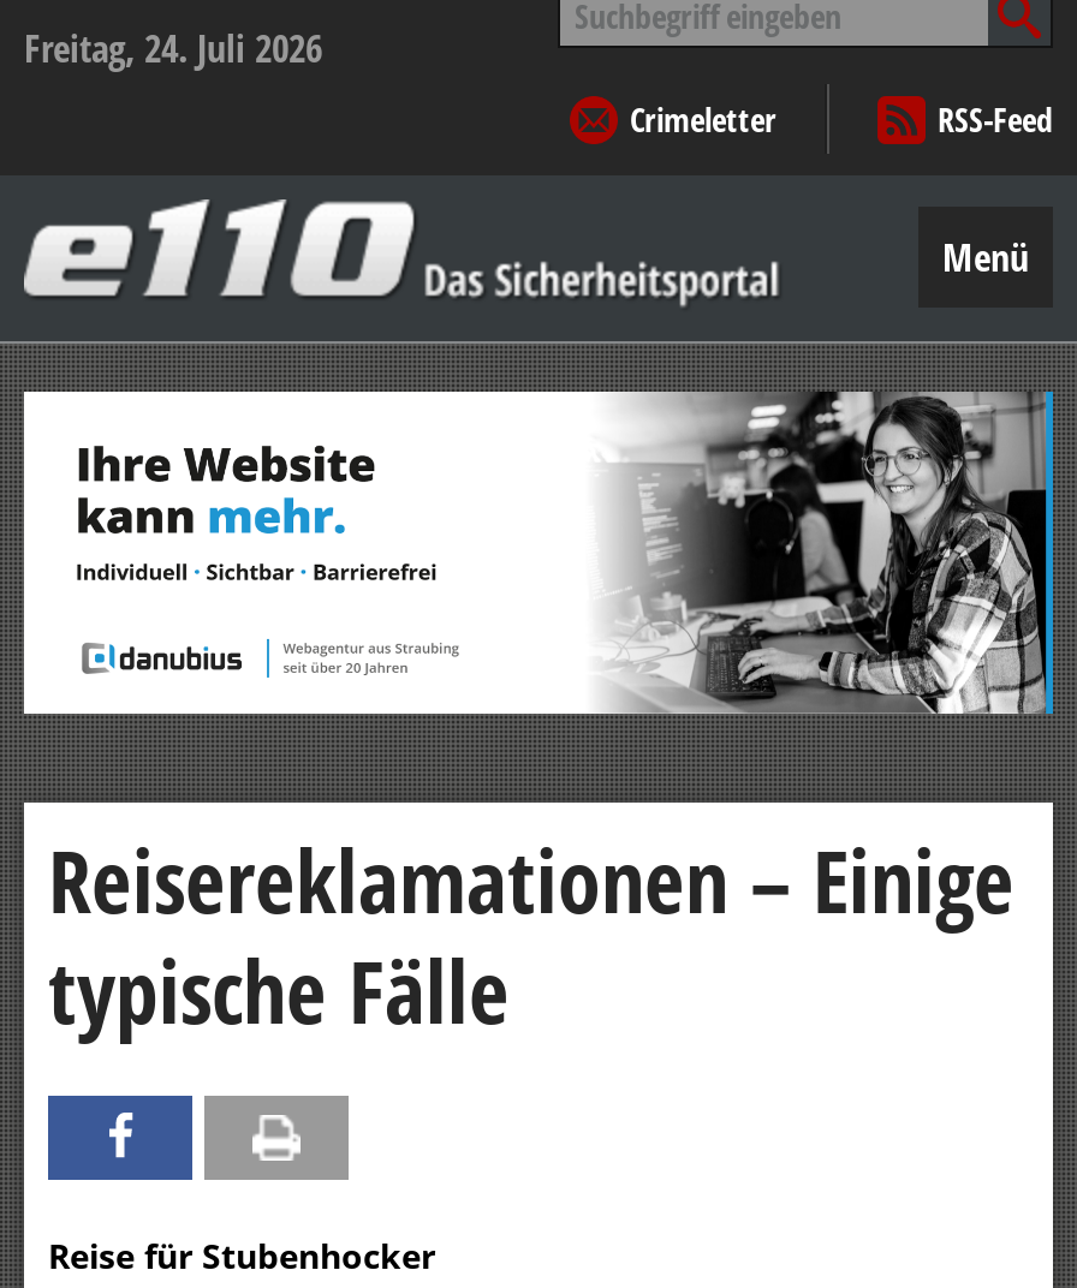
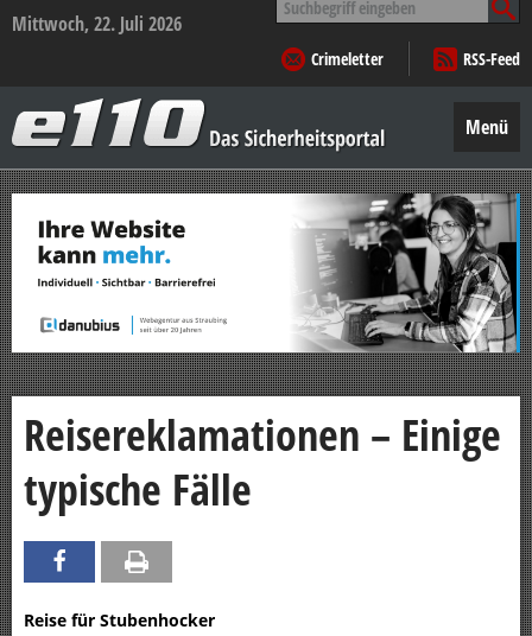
[24,22,322,74] Freitag, 24. Juli 2026 -> [12,11,182,37] Mittwoch, 22. Juli 2026

